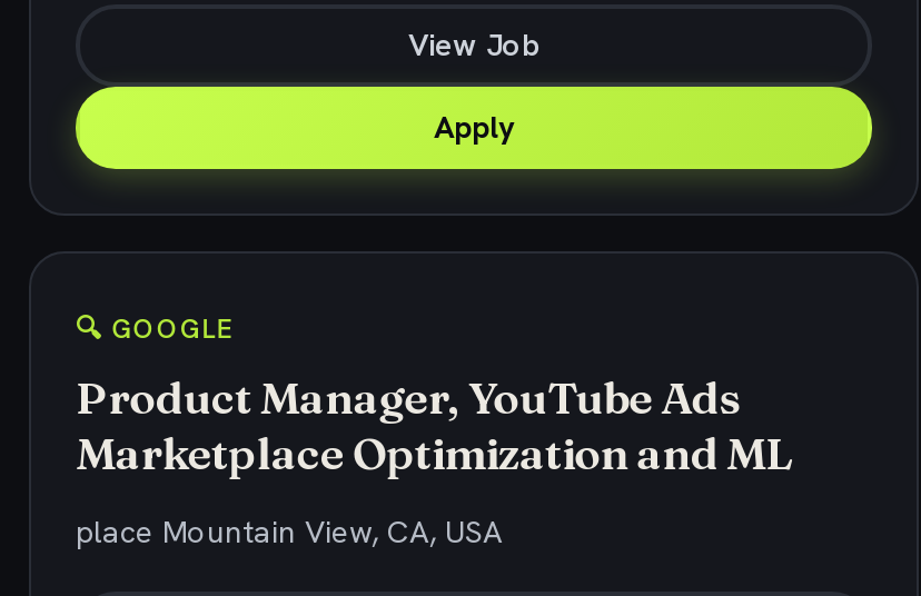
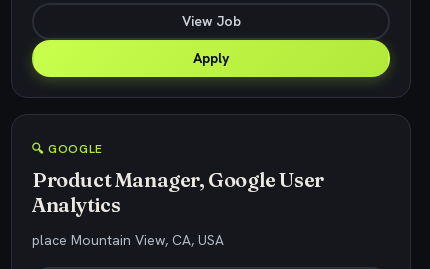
[76,369,793,480] Product Manager, YouTube Ads | Marketplace Optimization and ML -> [32,167,324,217] Product Manager, Google User | Analytics

